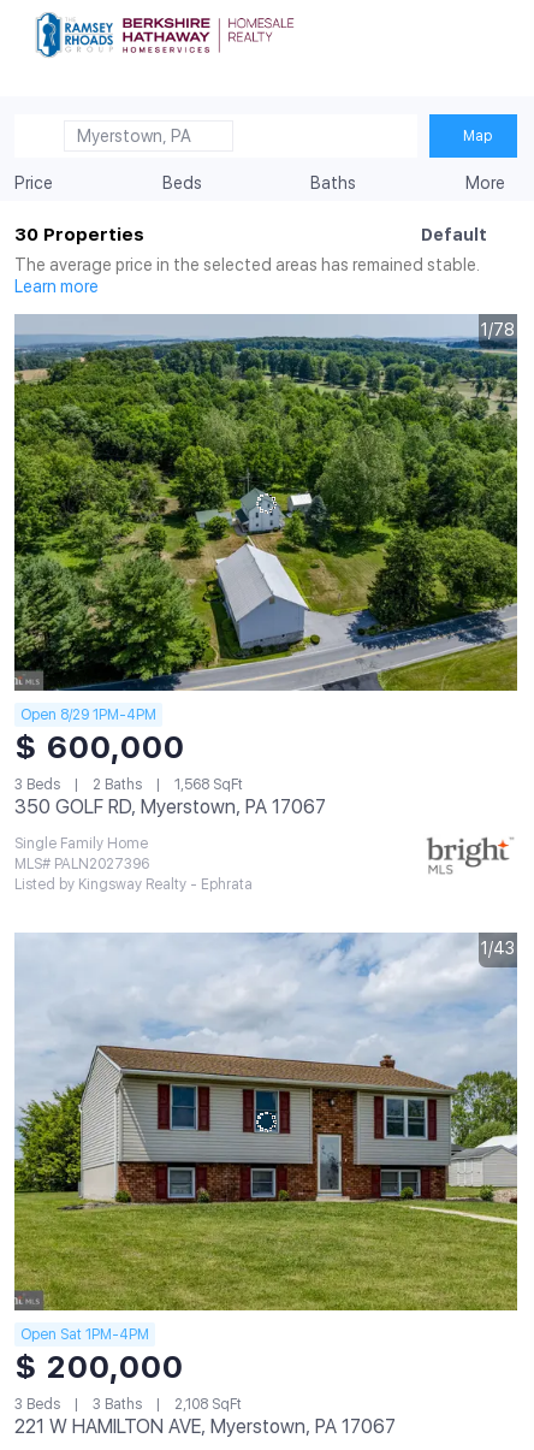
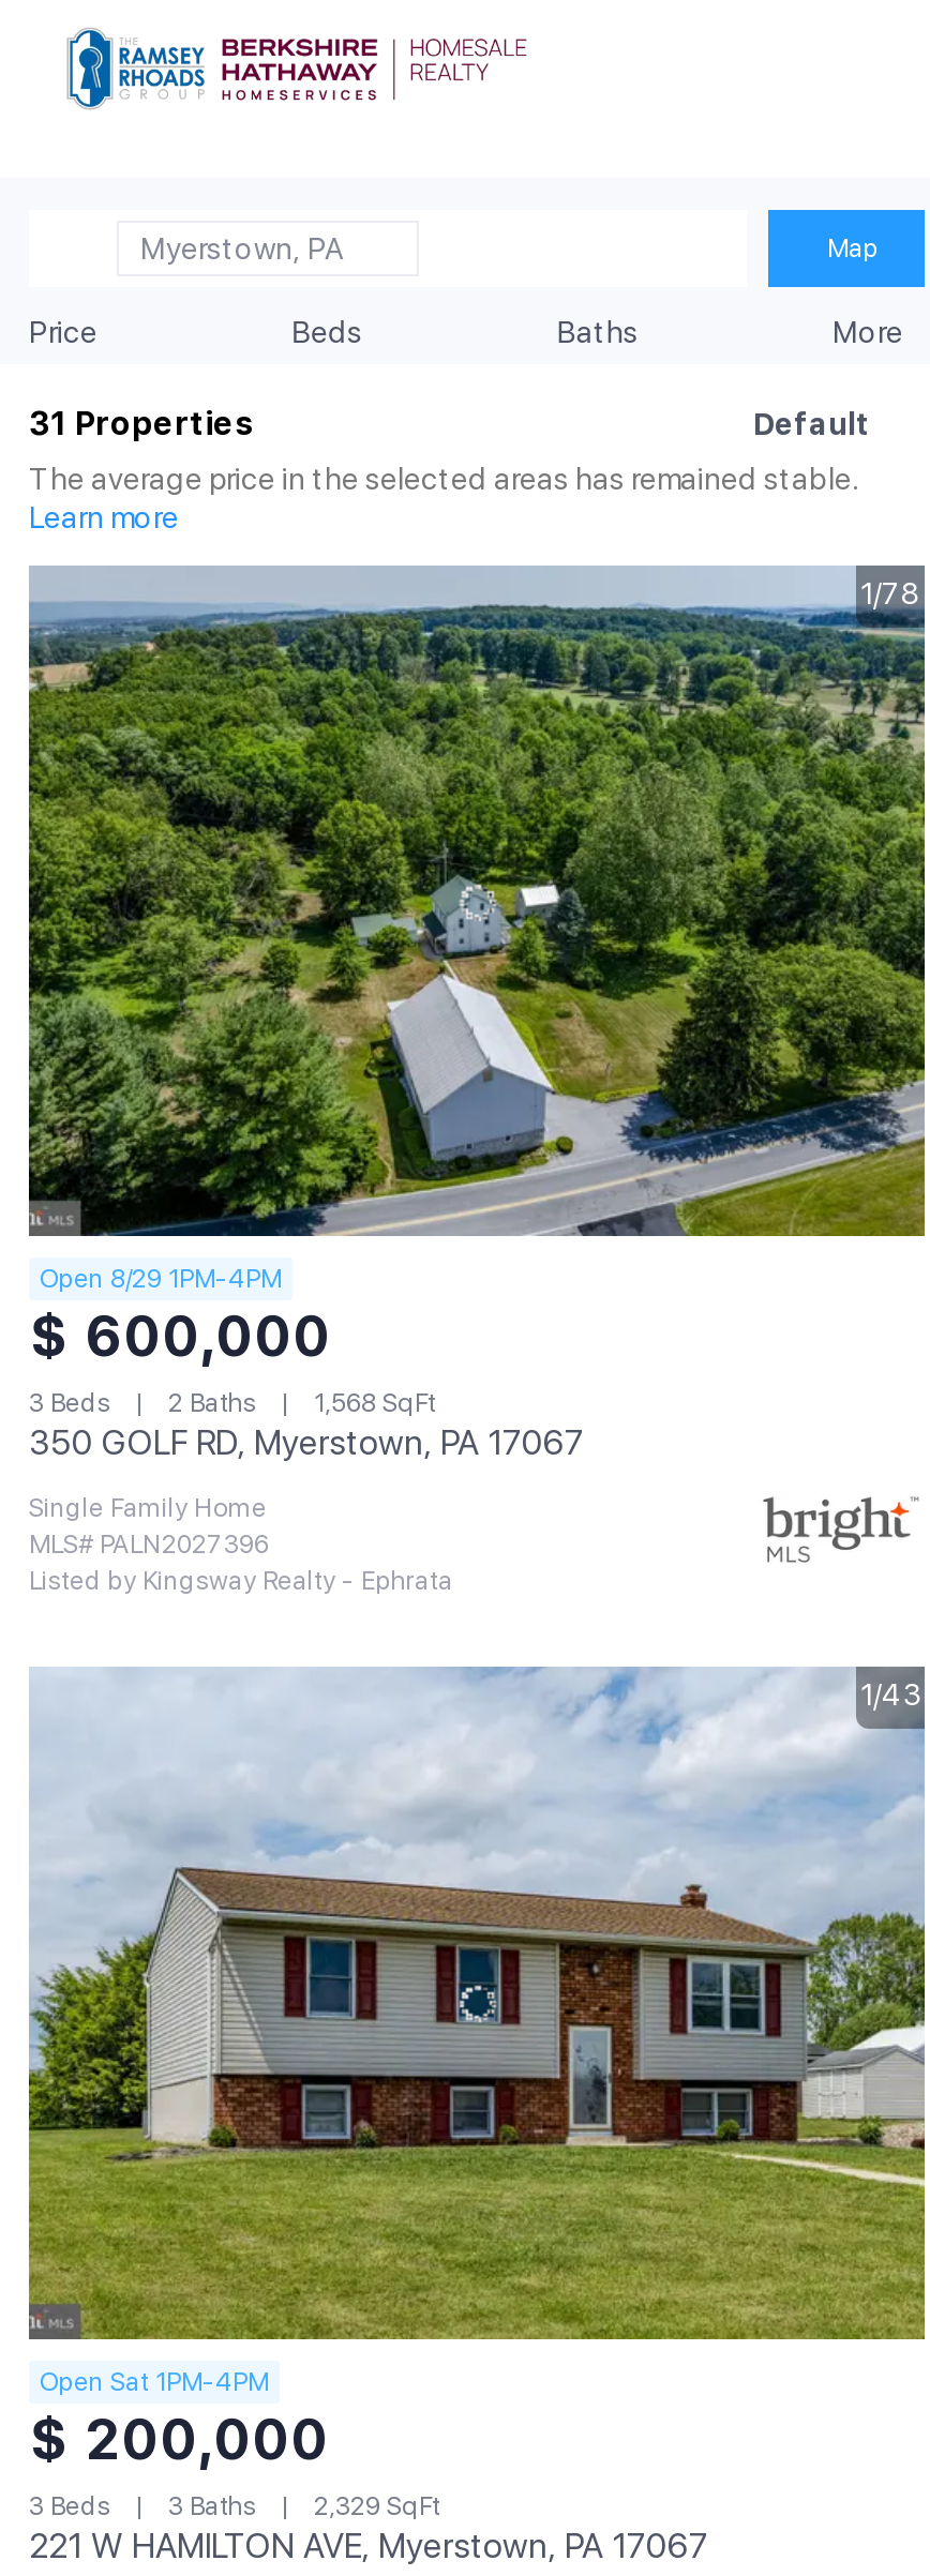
[14,224,144,246] 30 Properties -> [29,406,254,444] 31 Properties
[14,1396,242,1413] 3 Beds 3 Baths 2,108 SqFt -> [29,2491,440,2521] 3 Beds 3 Baths 2,329 SqFt

